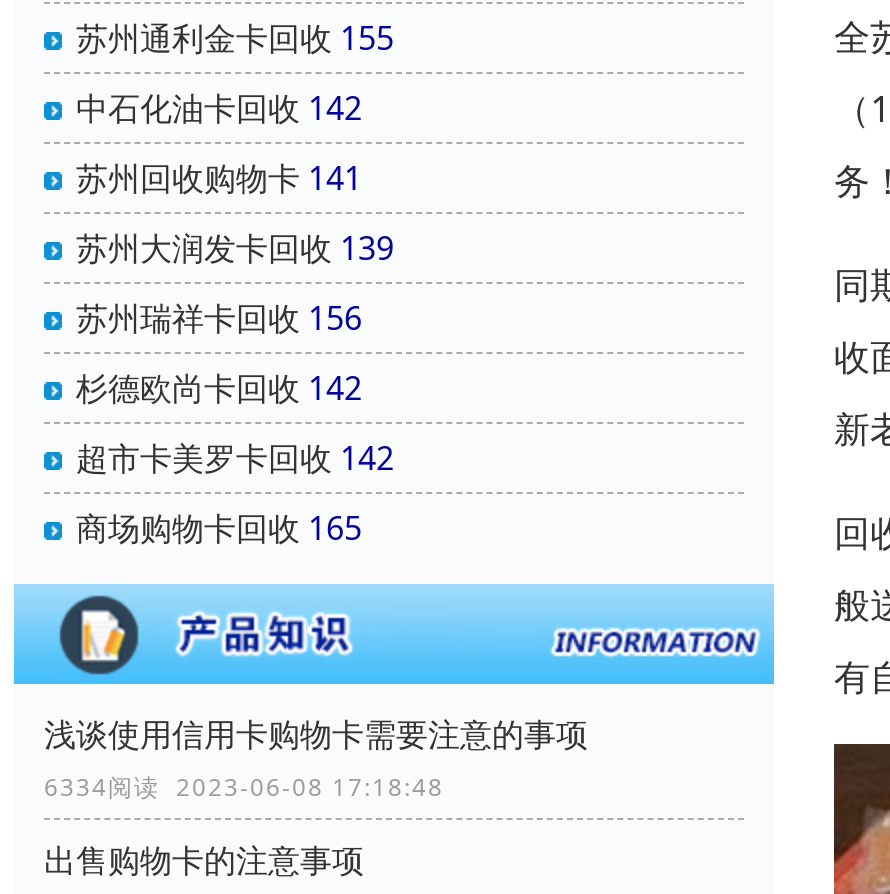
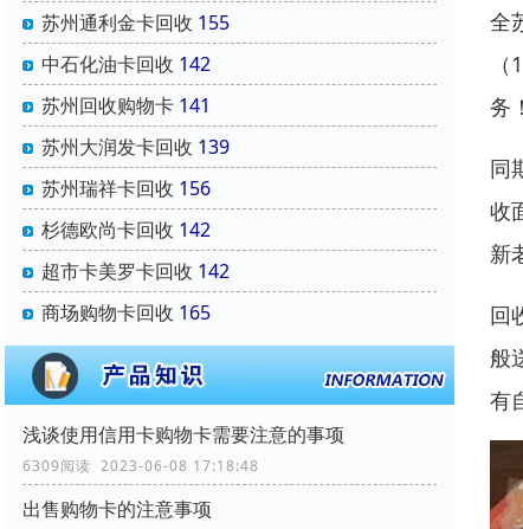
[44,770,444,804] 6334阅读 2023-06-08 17:18:48 -> [22,456,259,476] 6309阅读 2023-06-08 17:18:48

